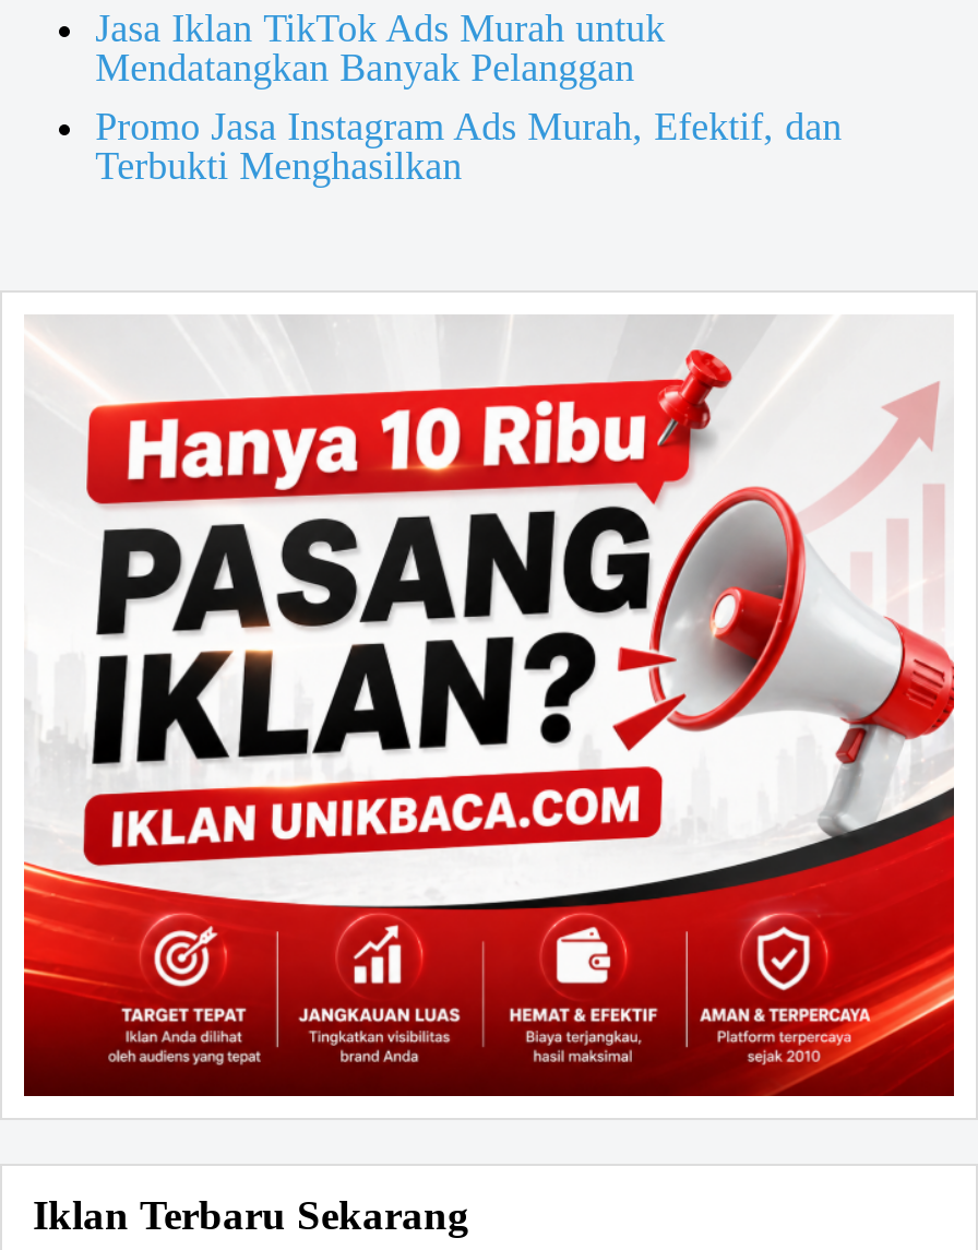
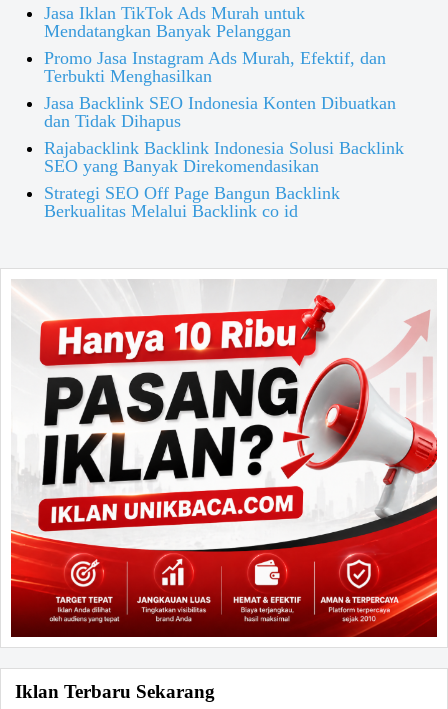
none -> [44,93,404,221] Jasa Backlink SEO Indonesia Konten Dibuatkan | dan Tidak Dihapus | Rajabacklink Backlink Indonesia Solusi Backlink | SEO yang Banyak Direkomendasikan | Strategi SEO Off Page Bangun Backlink | Berkualitas Melalui Backlink co id

